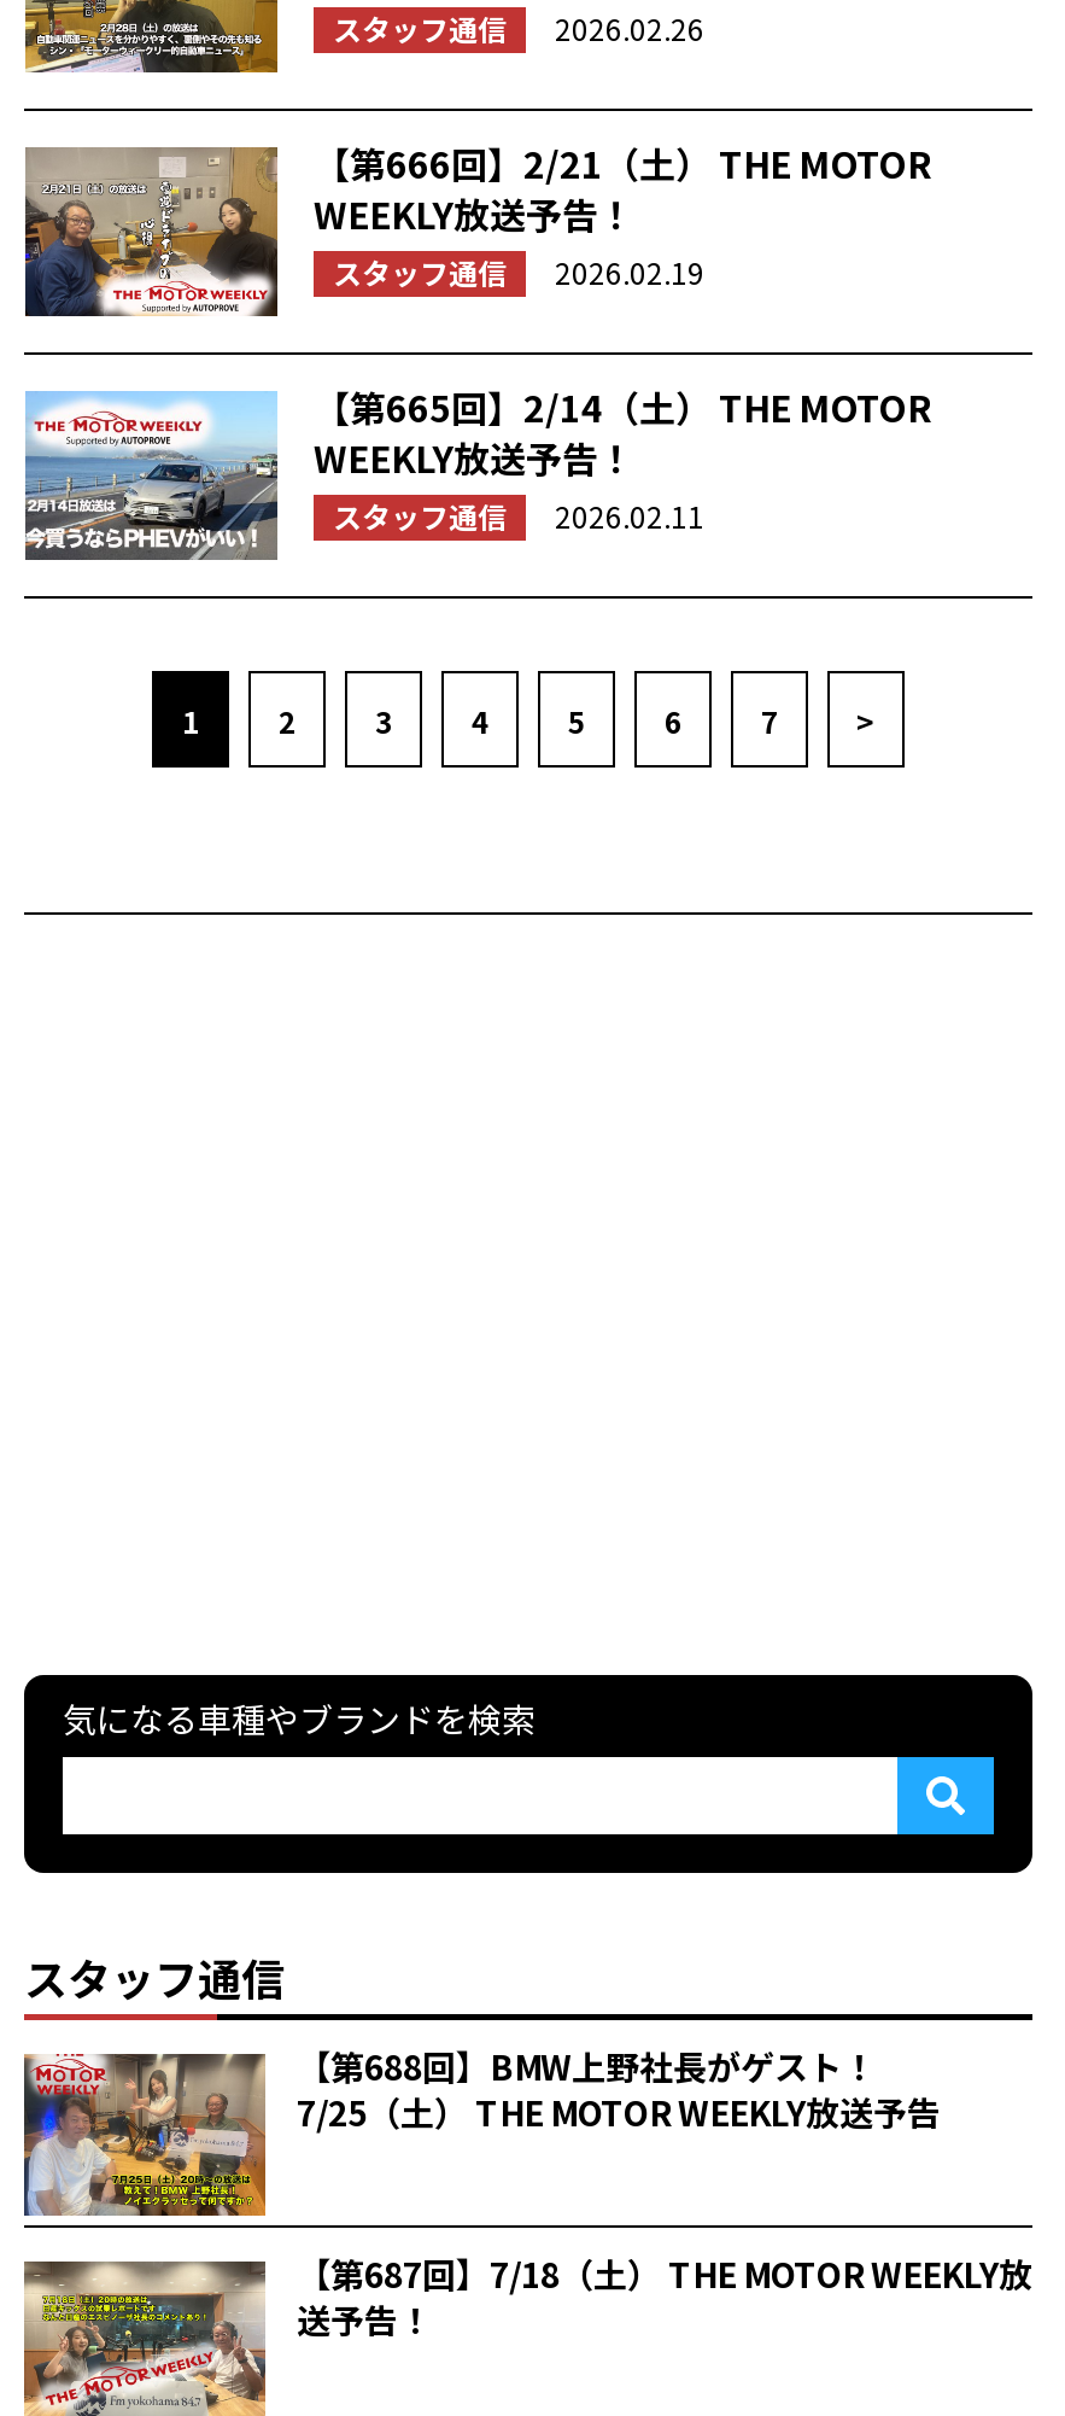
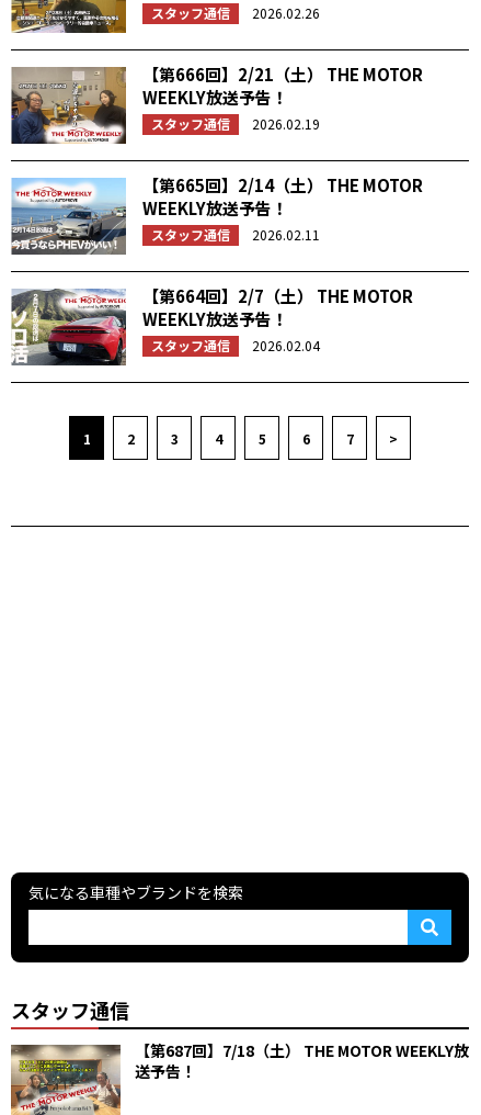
none -> [11,284,413,365] [image] | 【第664回】2/7（土） THE MOTOR | WEEKLY放送予告！ | スタッフ通信 | 2026.02.04
moved [24,700,778,2008] -> [11,429,353,1024]: 1 | 2 | 3 | ... | 気になる車種やブランドを検索 | スタッフ通信
[22,2042,941,2230] [image] | 【第688回】BMW上野社長がゲスト！ | 7/25（土） THE MOTOR WEEKLY放送予告 -> none

